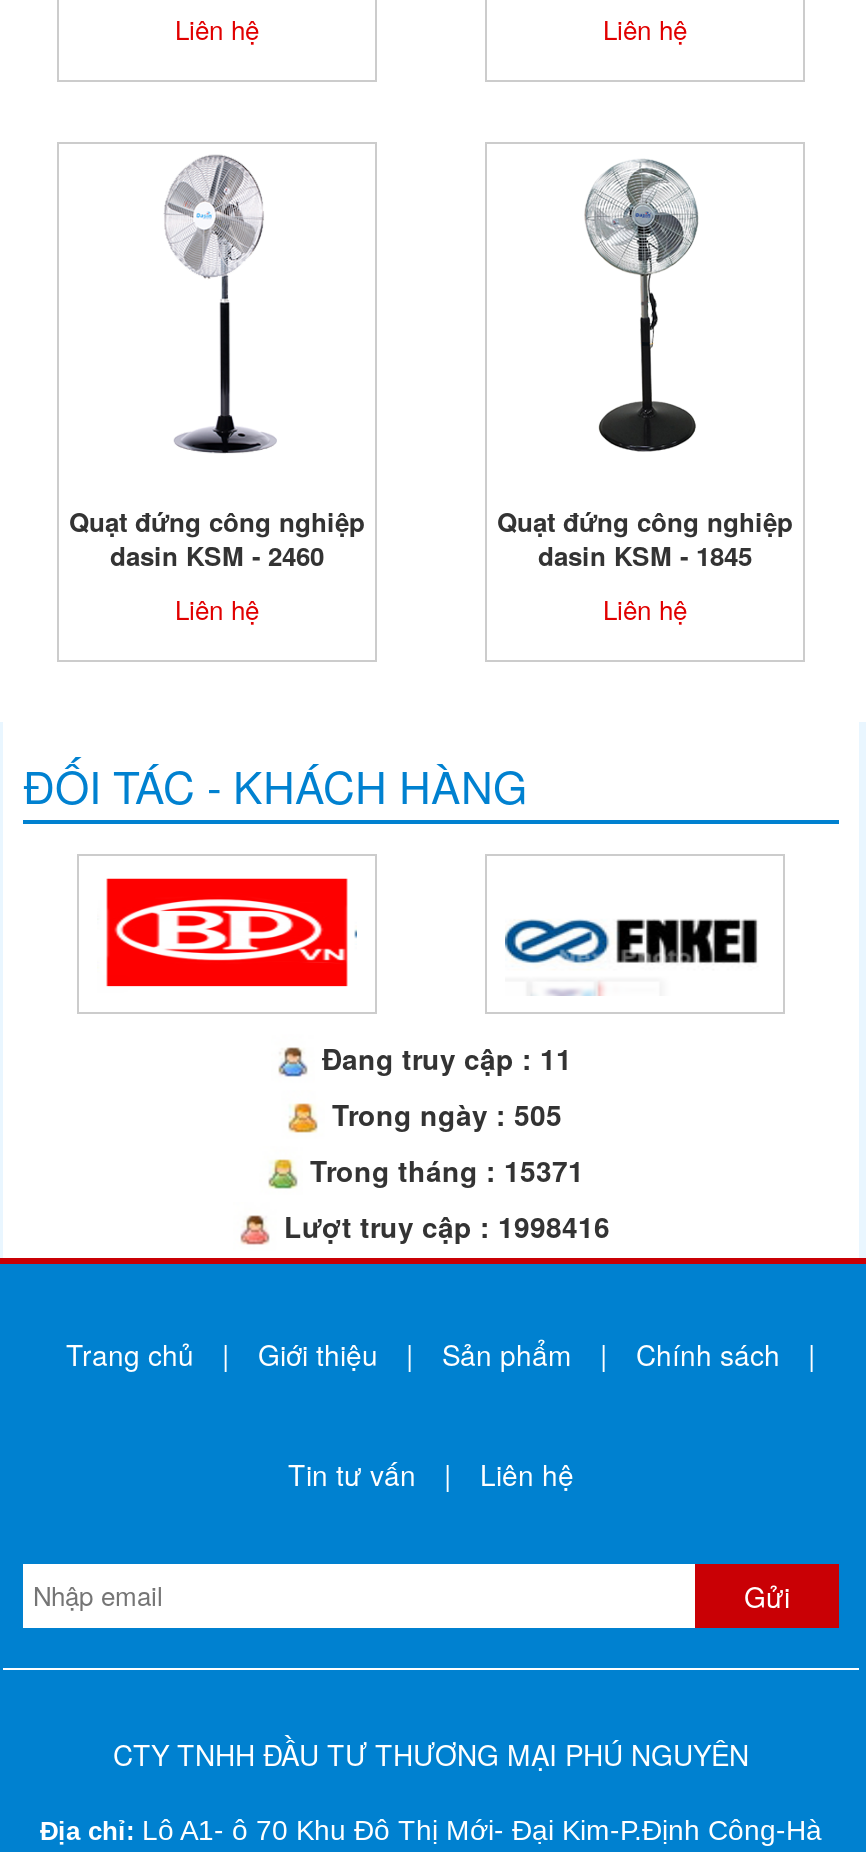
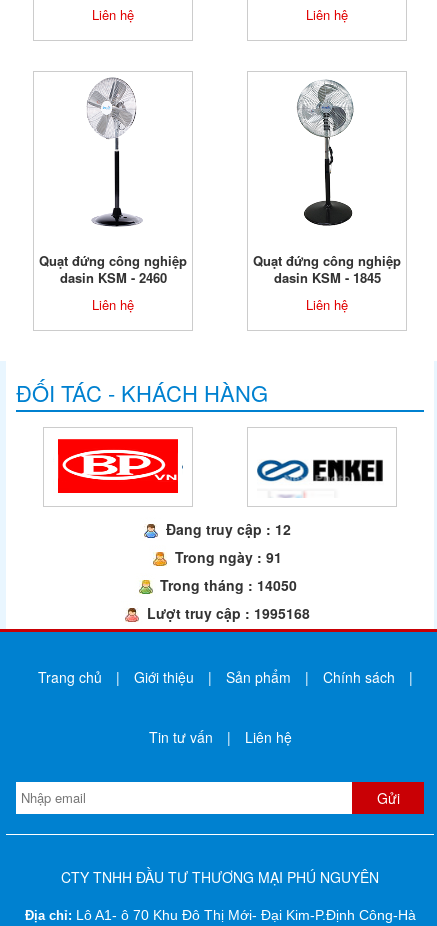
[314,1037,572,1077] Đang truy cập : 11 -> [161,519,290,539] Đang truy cập : 12
[324,1093,562,1133] Trong ngày : 505 -> [170,547,281,567] Trong ngày : 91
[302,1149,584,1189] Trong tháng : 15371 -> [155,575,296,595] Trong tháng : 14050
[276,1205,610,1245] Lượt truy cập : 1998416 -> [142,603,309,623] Lượt truy cập : 1995168

